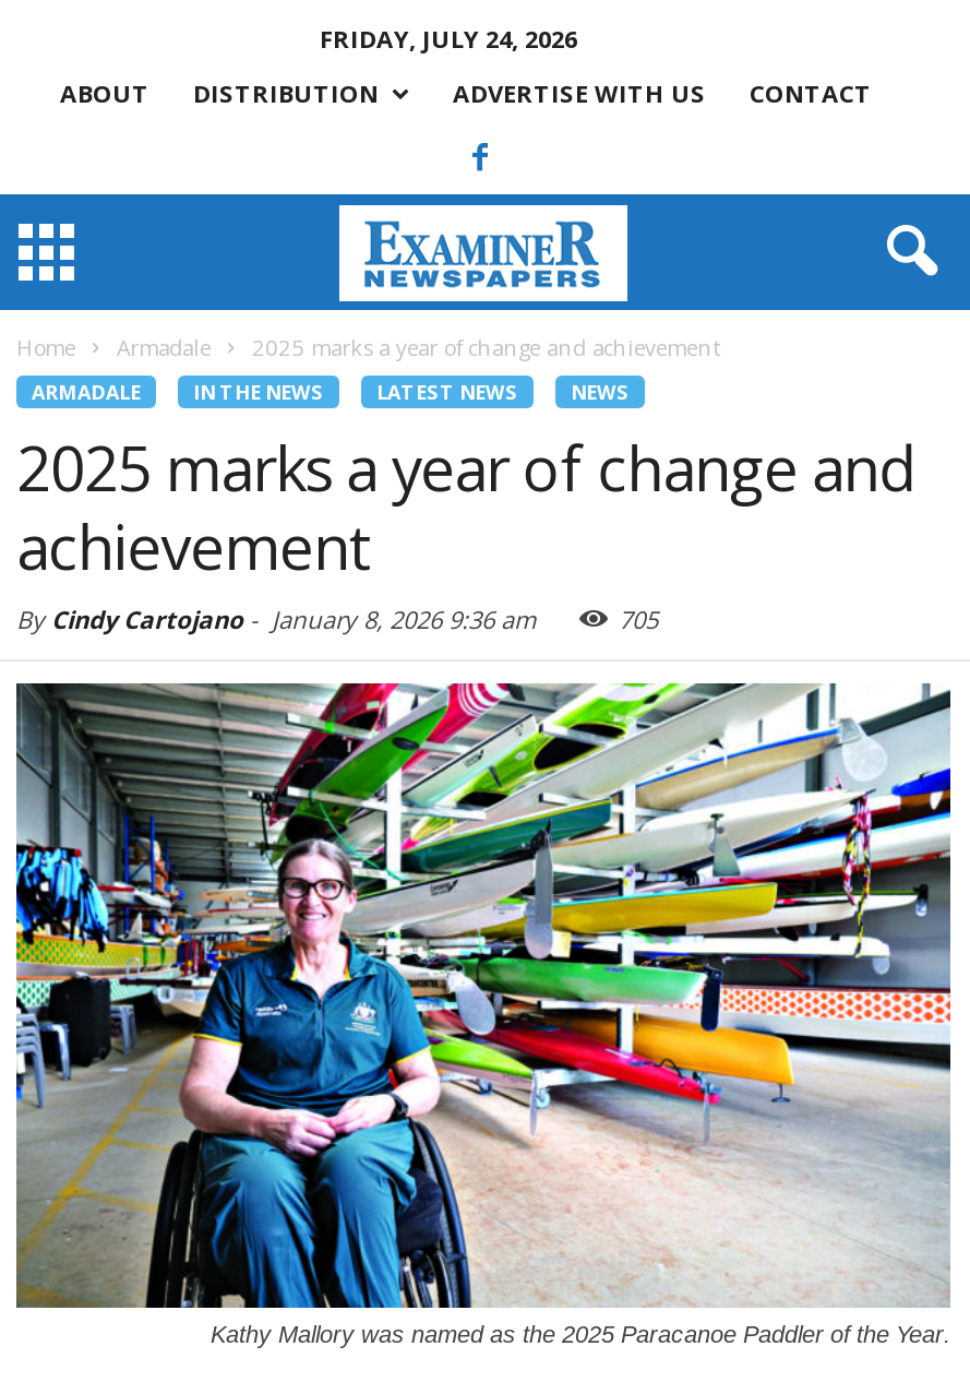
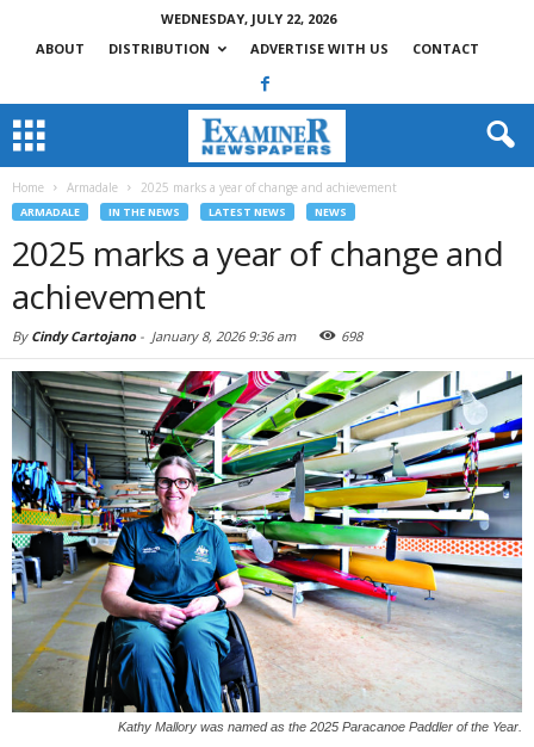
[320,22,577,55] FRIDAY, JULY 24, 2026 -> [160,10,336,27] WEDNESDAY, JULY 22, 2026
[619,603,658,635] 705 -> [341,327,362,345] 698

